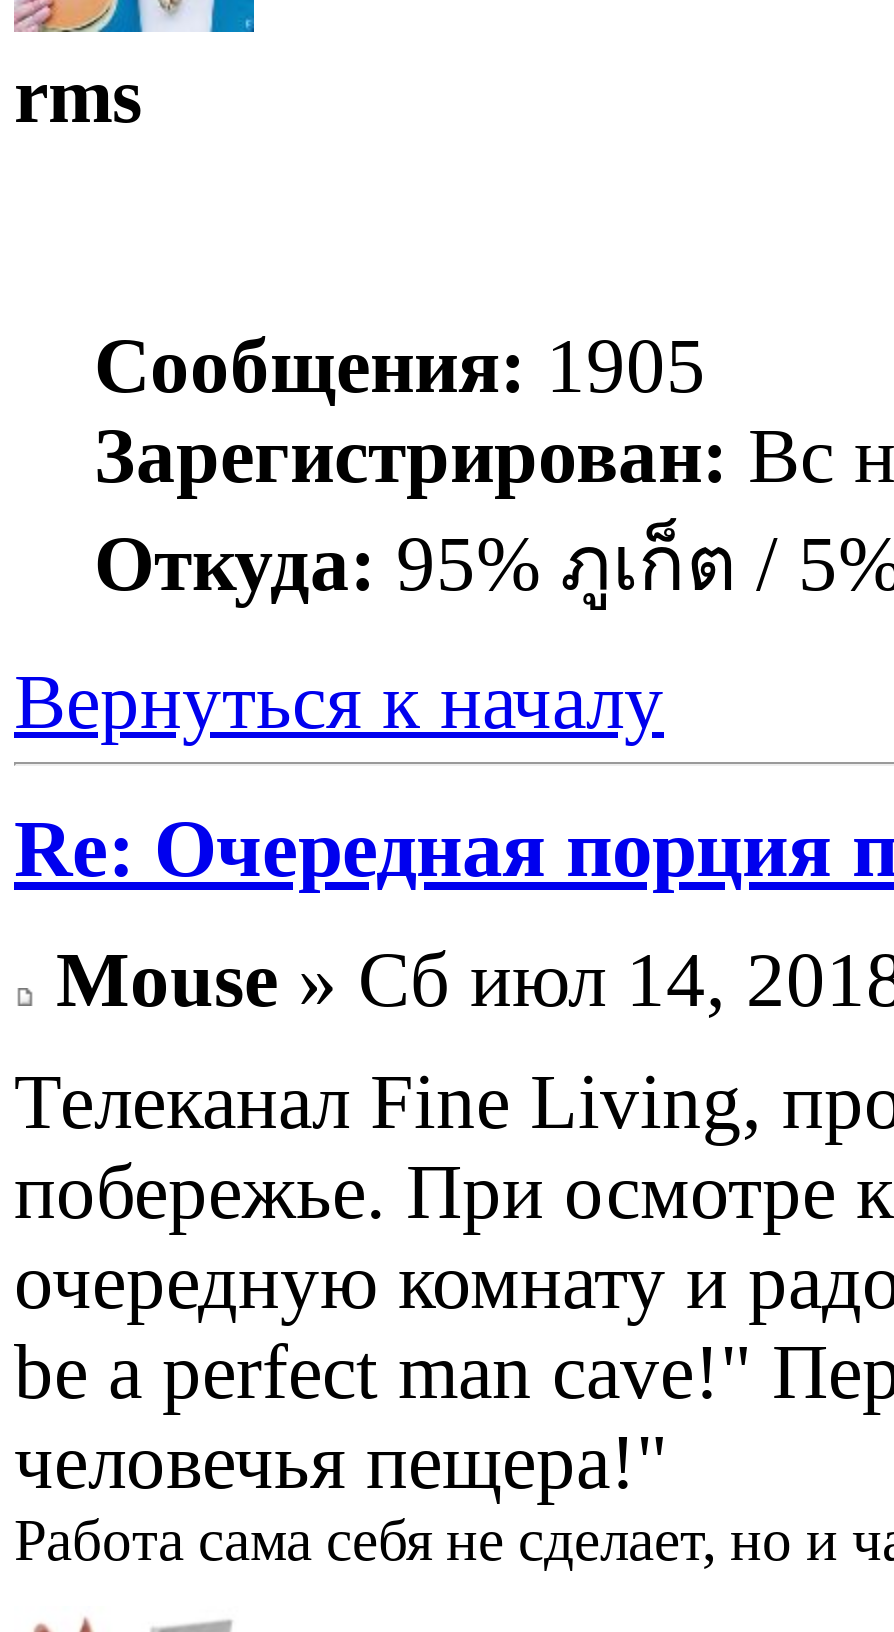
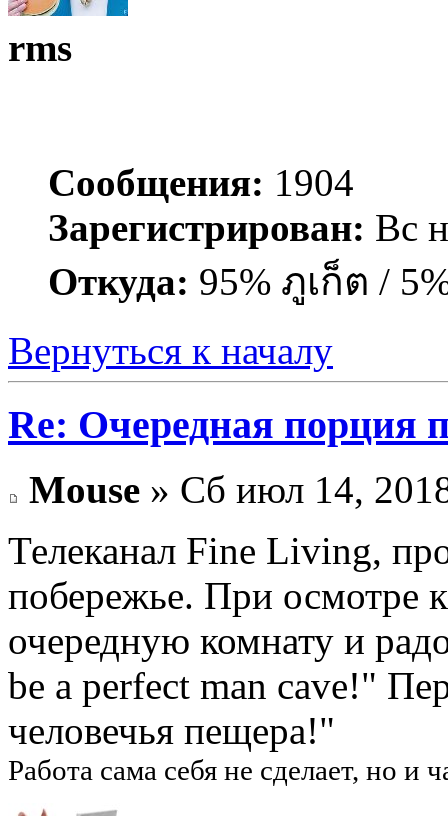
[94,321,706,407] Сообщения: 1905 -> [48,161,354,204] Сообщения: 1904

